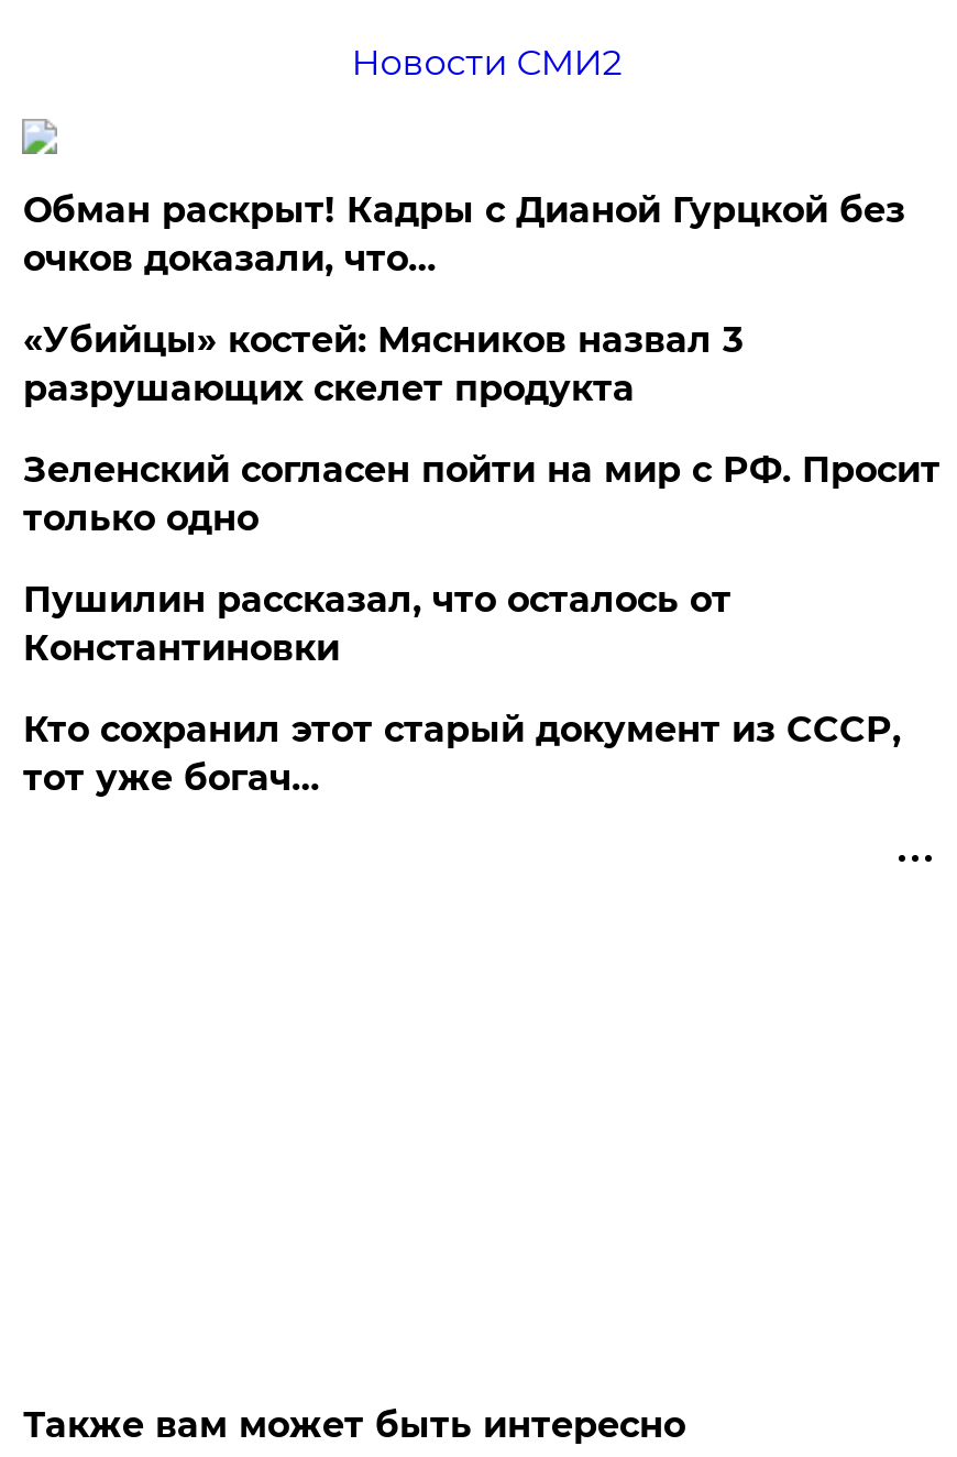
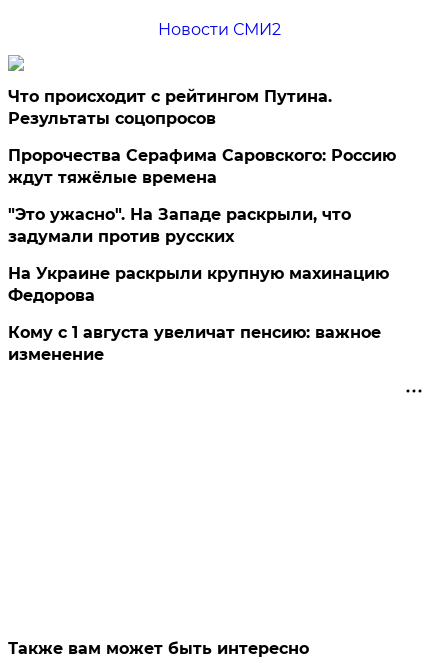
[23,189,905,280] Обман раскрыт! Кадры с Дианой Гурцкой без | очков доказали, что… -> [8,87,332,128] Что происходит с рейтингом Путина. | Результаты соцопросов
[23,319,742,409] «Убийцы» костей: Мясников назвал 3 | разрушающих скелет продукта -> [8,146,396,187] Пророчества Серафима Саровского: Россию | ждут тяжёлые времена
[23,449,940,539] Зеленский согласен пойти на мир с РФ. Просит | только одно -> [8,205,351,246] "Это ужасно". На Западе раскрыли, что | задумали против русских
[23,579,731,669] Пушилин рассказал, что осталось от | Константиновки -> [8,264,389,305] На Украине раскрыли крупную махинацию | Федорова
[23,709,901,799] Кто сохранил этот старый документ из СССР, | тот уже богач… -> [8,323,381,364] Кому с 1 августа увеличат пенсию: важное | изменение

